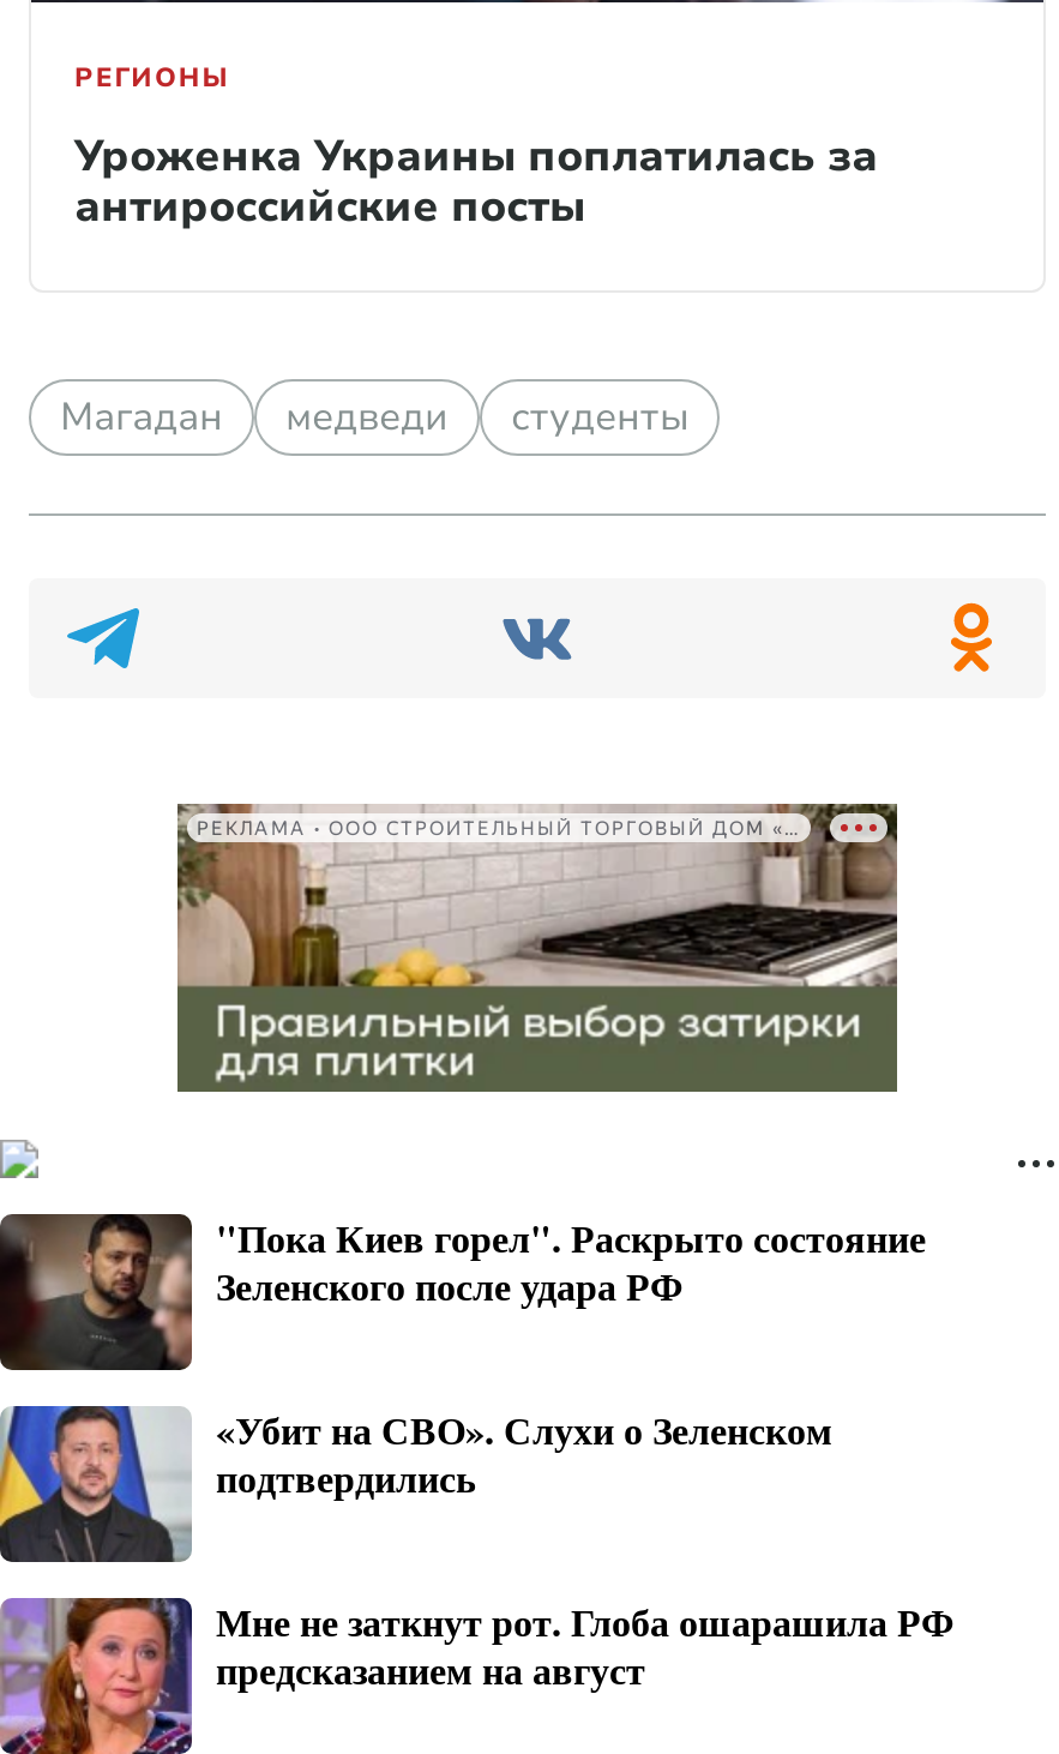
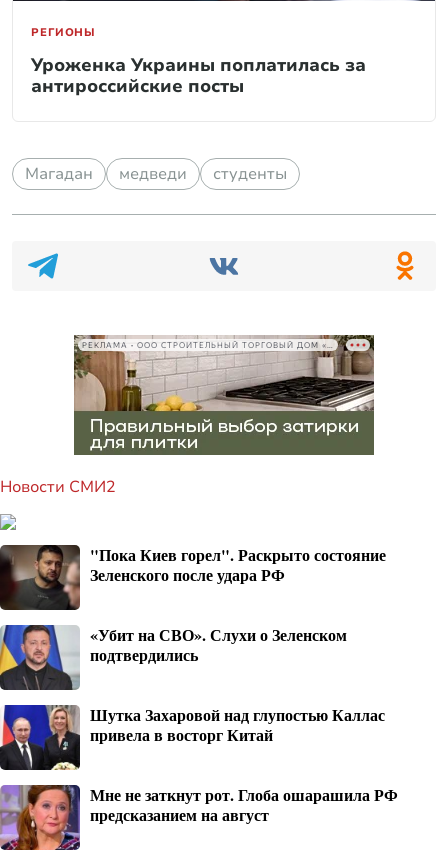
none -> [0,476,116,498] Новости СМИ2
none -> [3,703,385,771] [image] | Шутка Захаровой над глупостью Каллас | привела в восторг Китай

